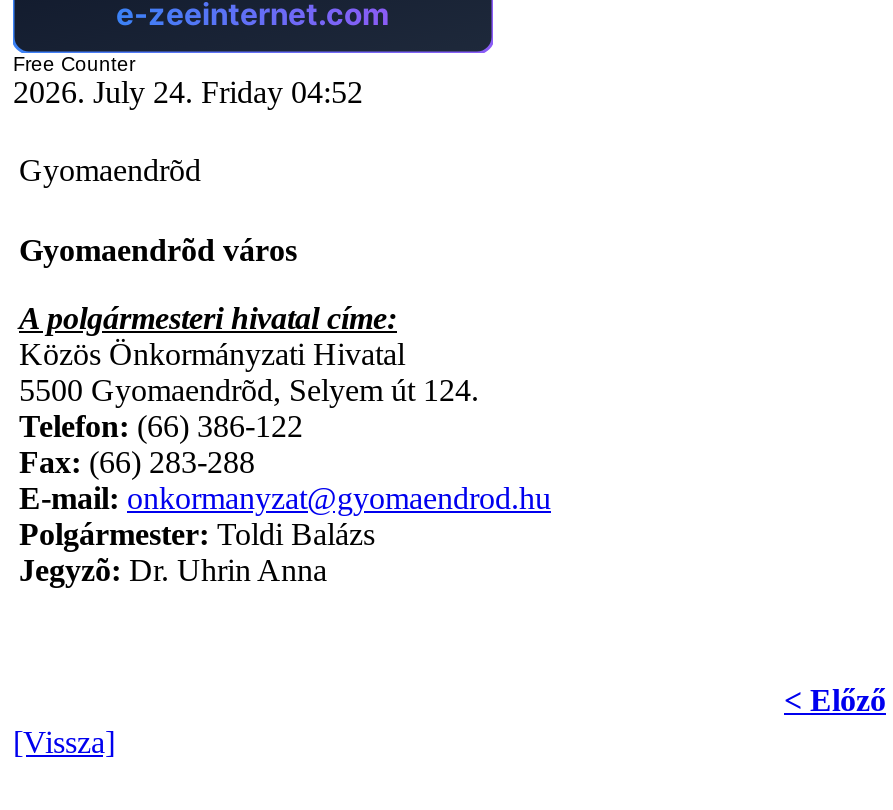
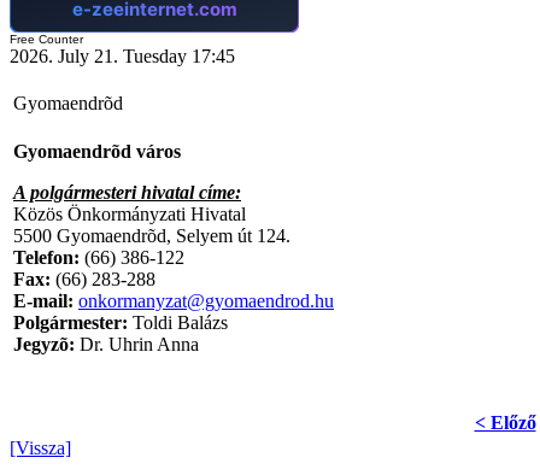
[13,75,363,109] 2026. July 24. Friday 04:52 -> [10,46,235,66] 2026. July 21. Tuesday 17:45

